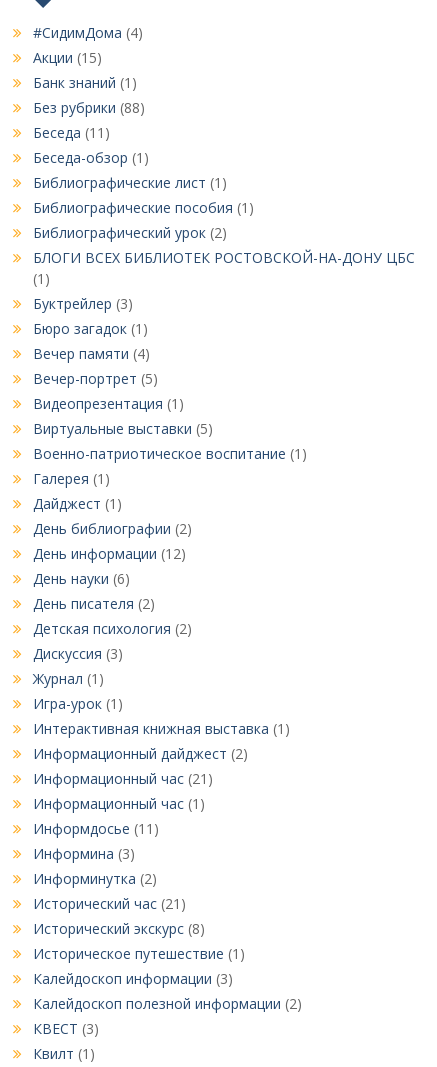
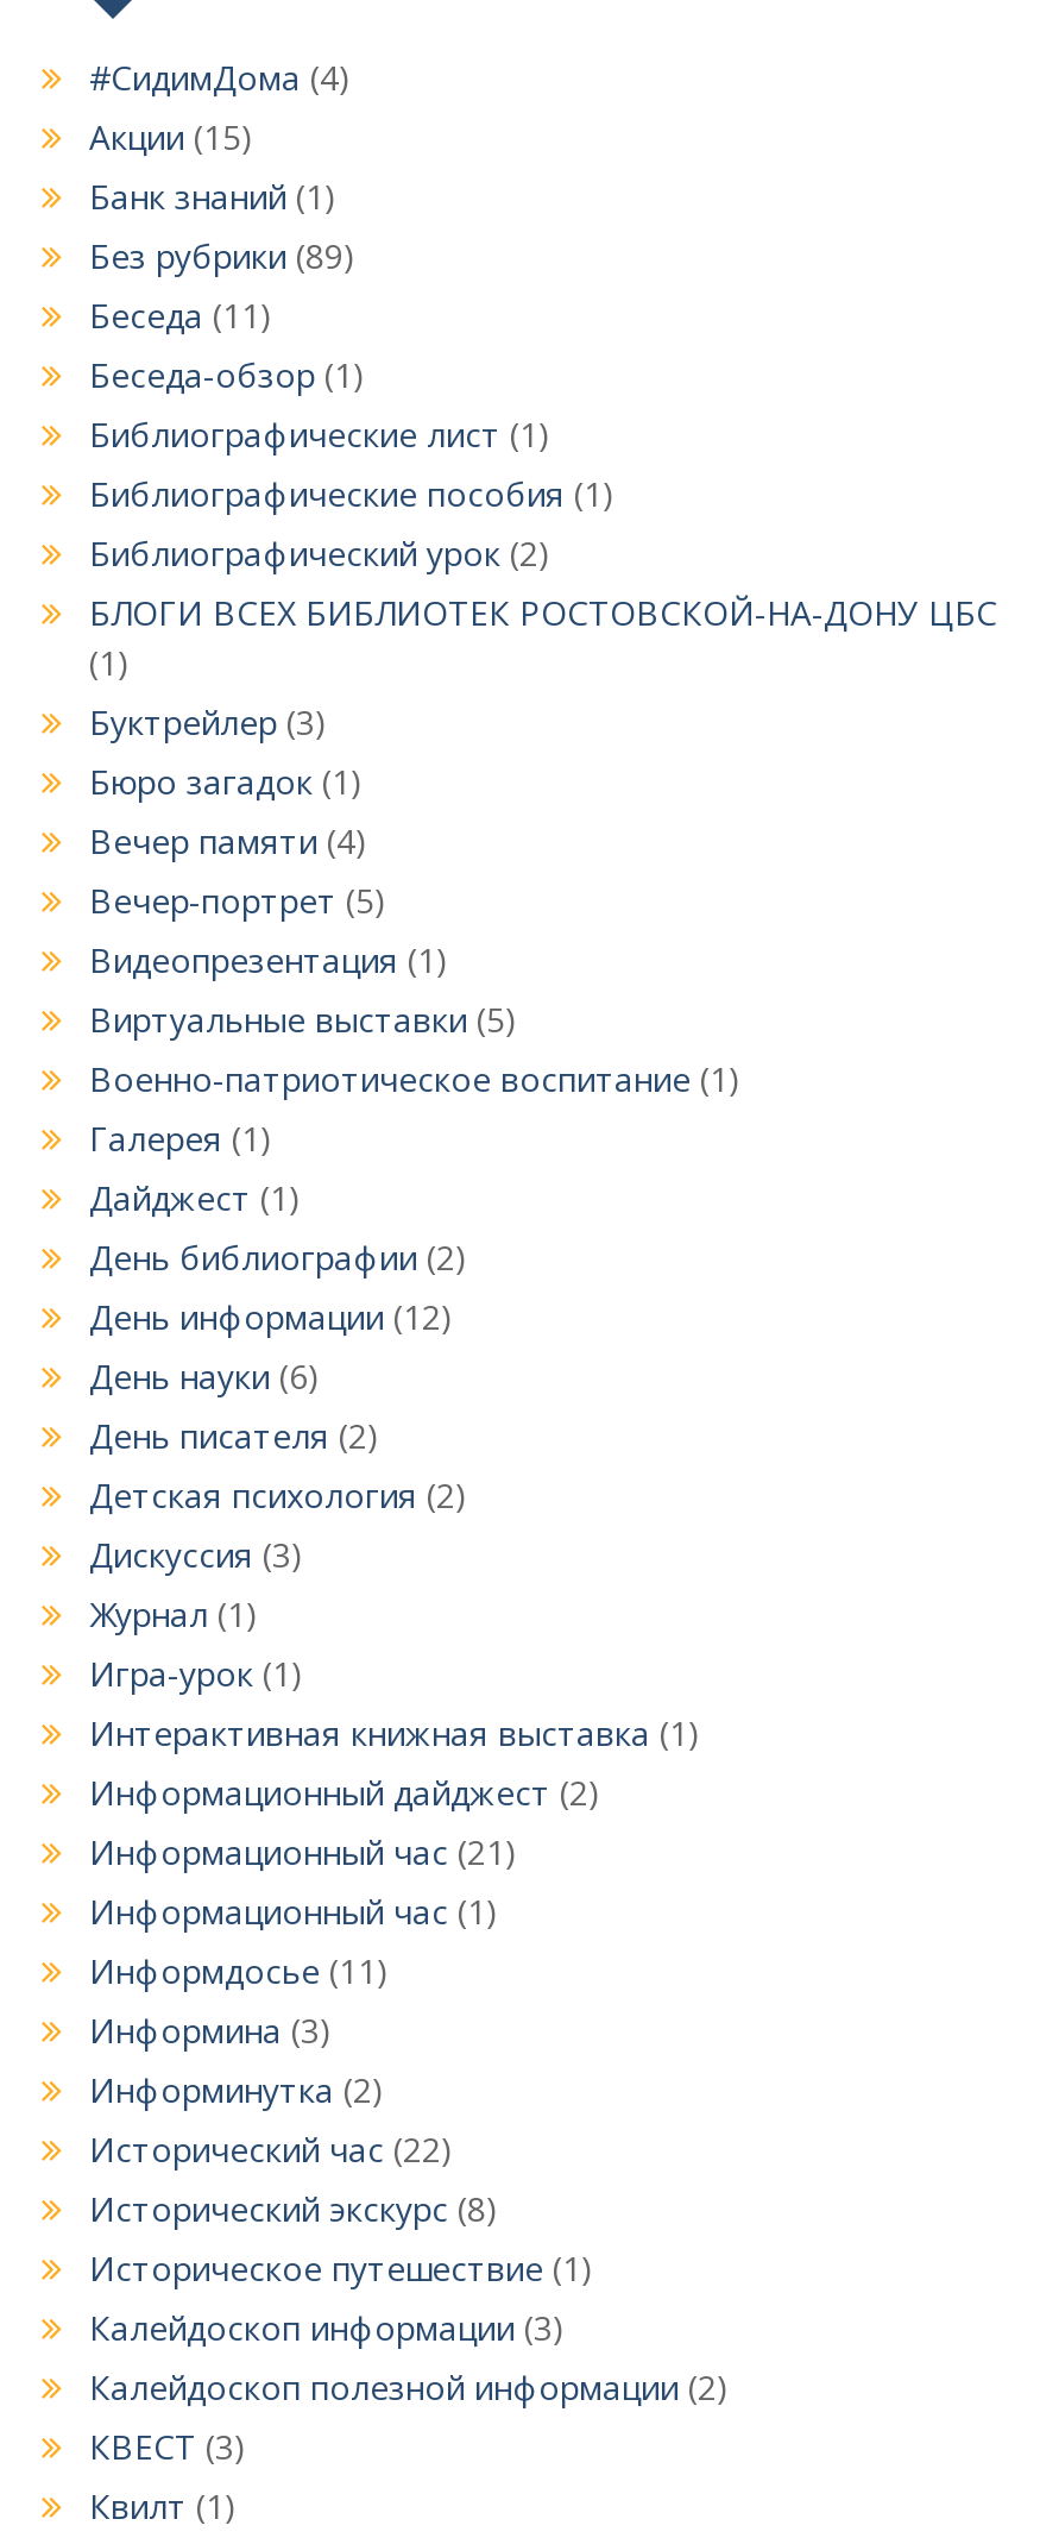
[33,98,145,117] Без рубрики (88) -> [89,233,355,278] Без рубрики (89)
[33,894,186,913] Исторический час (21) -> [89,2126,453,2172] Исторический час (22)

